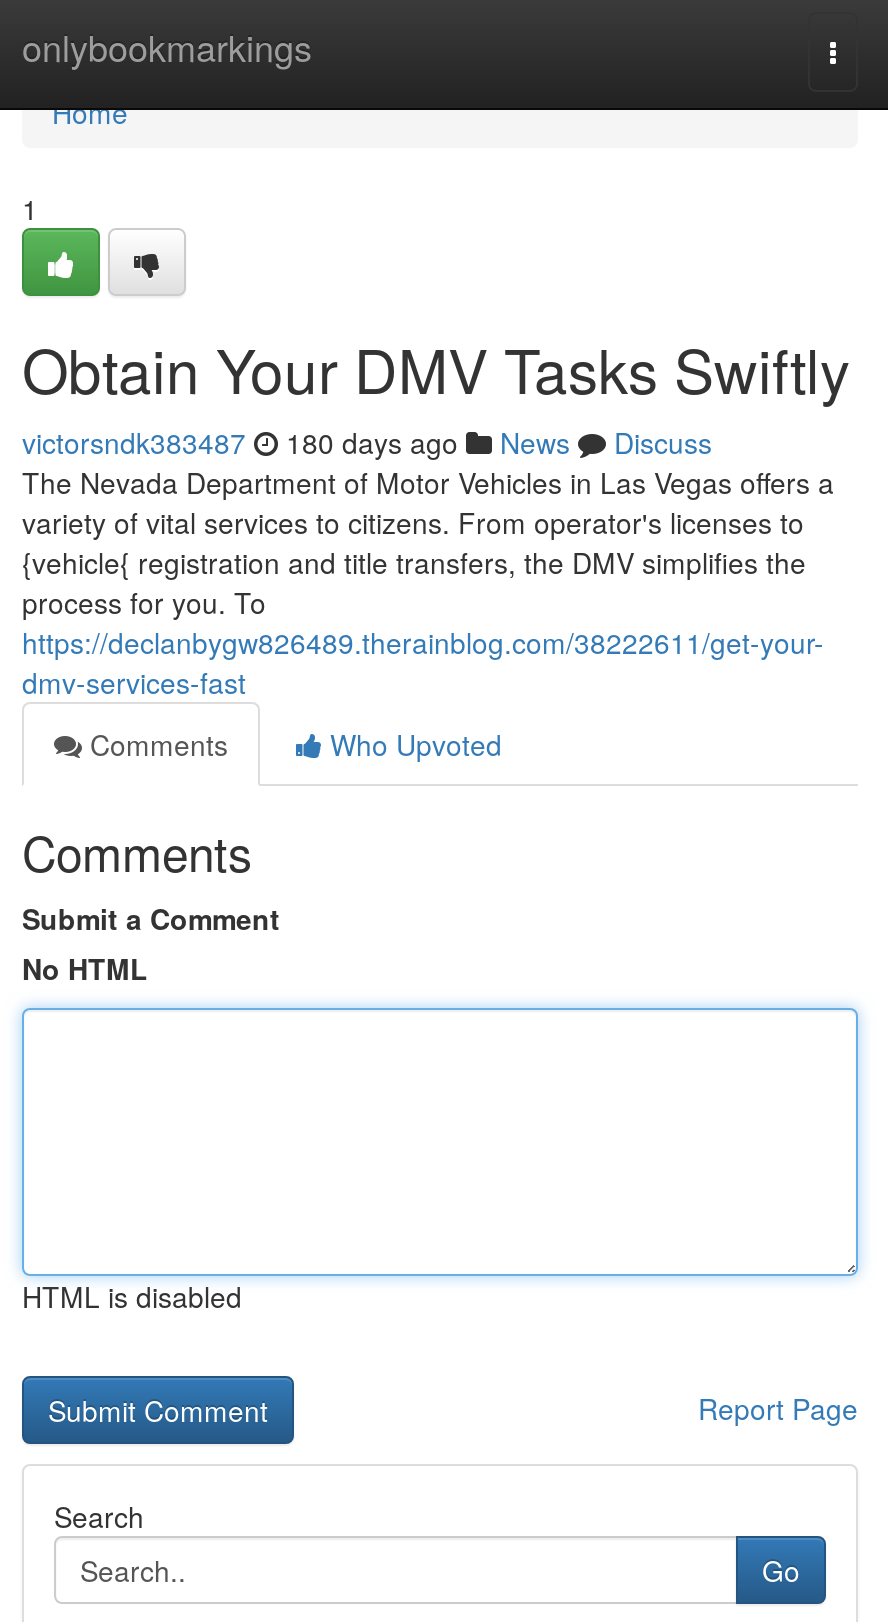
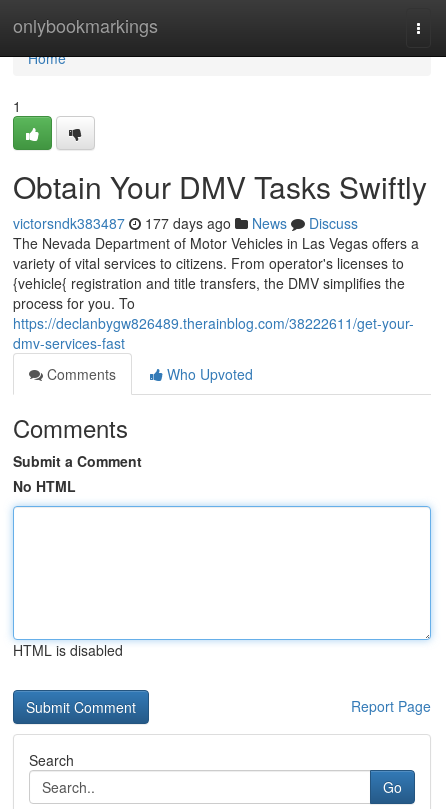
[22,422,712,462] victorsndk383487 180 days ago News Discuss -> [13,213,358,233] victorsndk383487 177 days ago News Discuss

